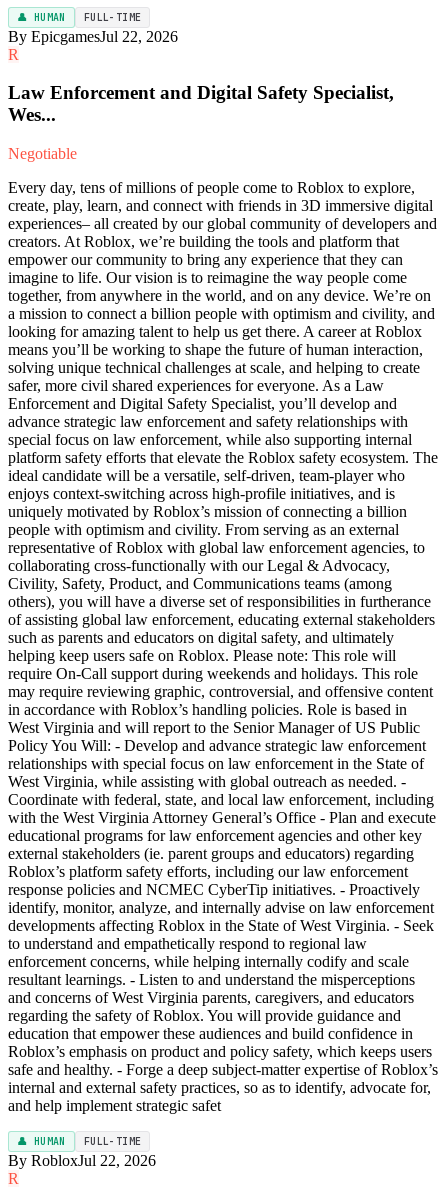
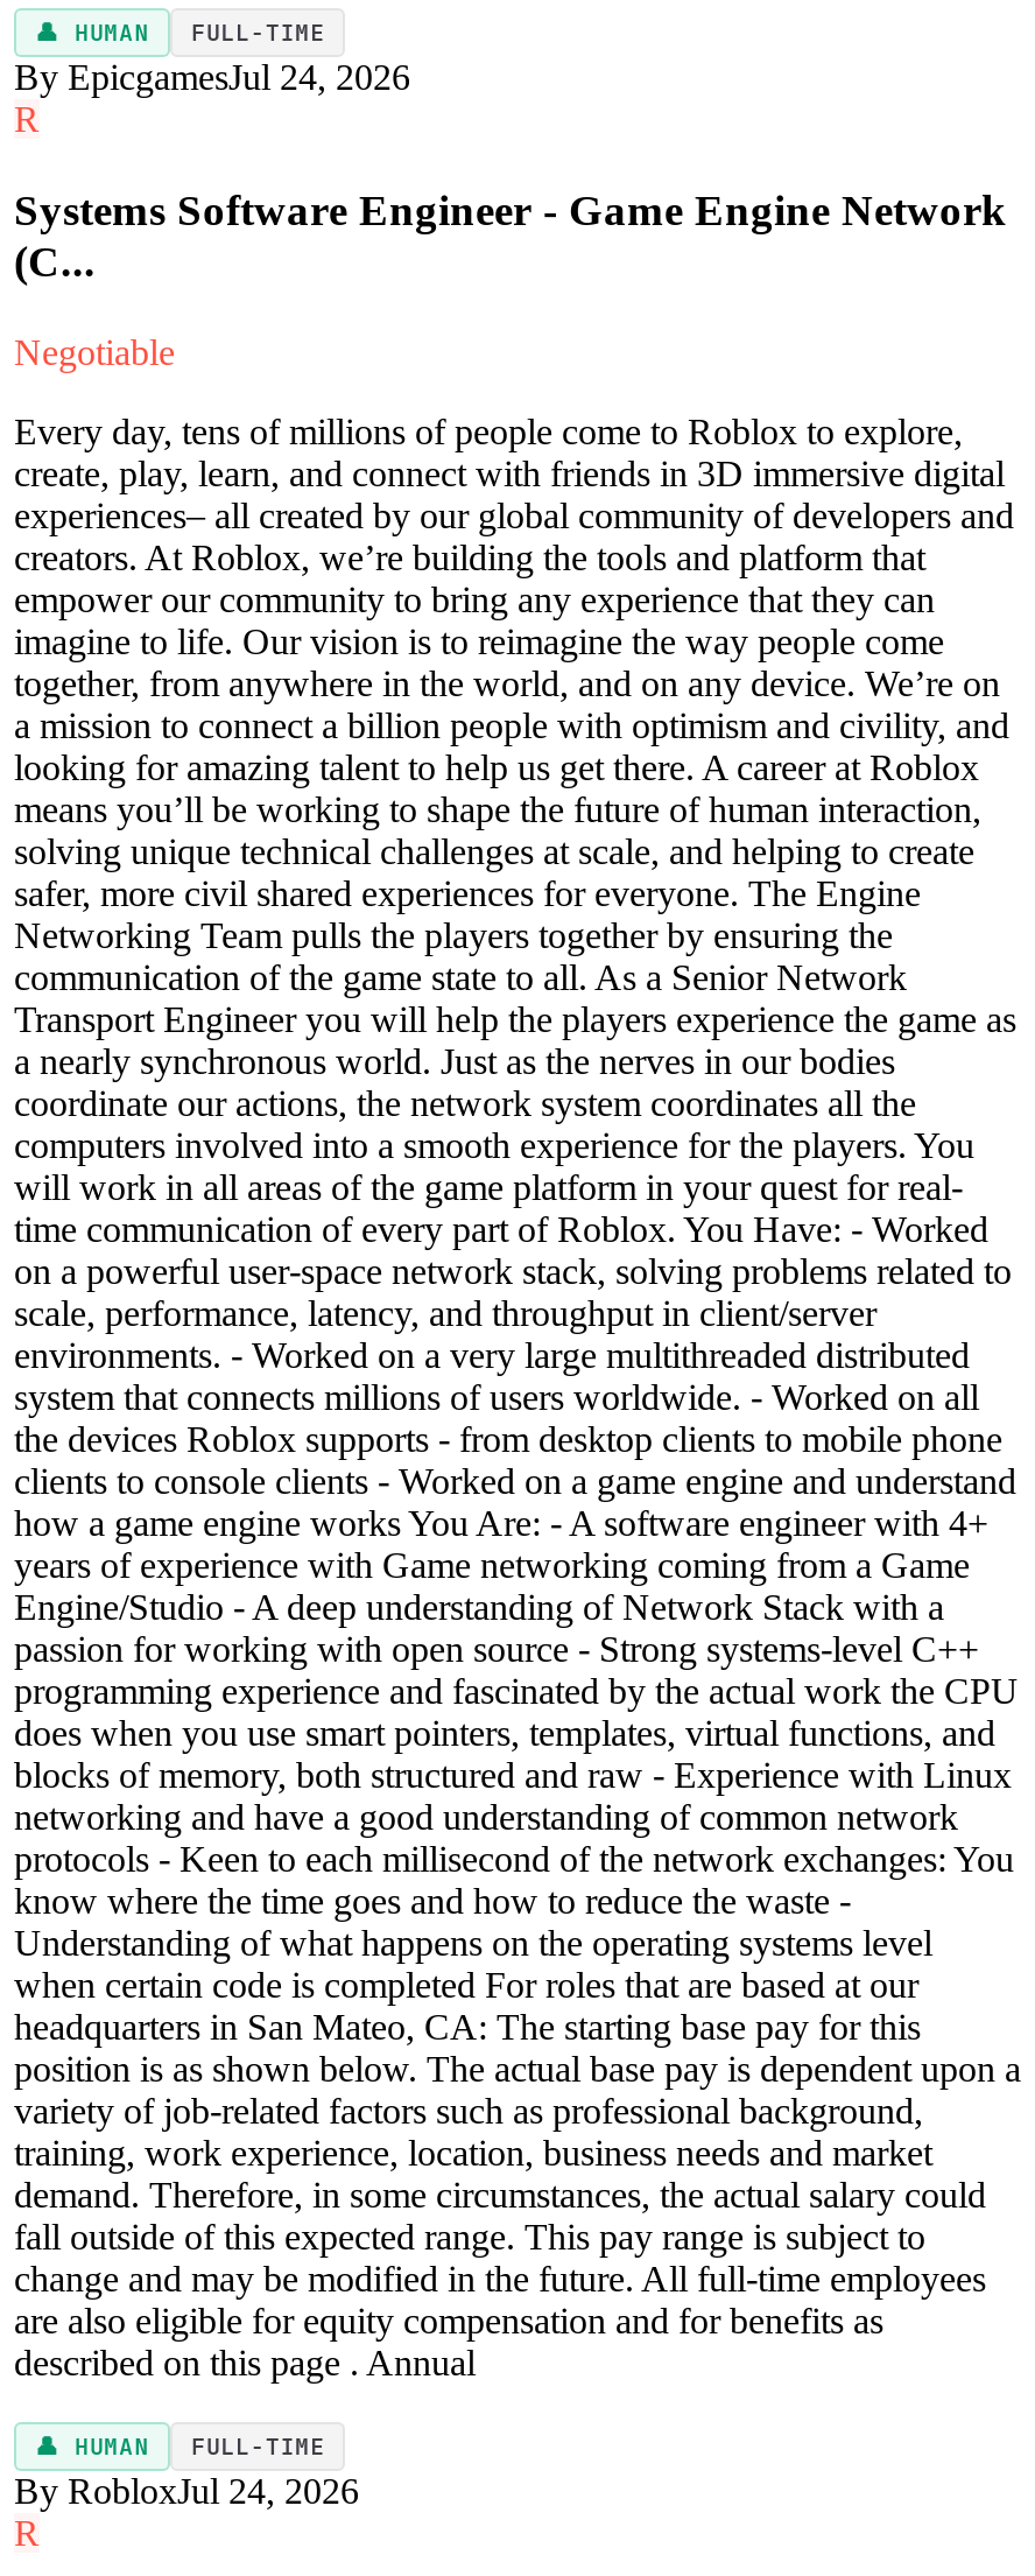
[8,28,178,45] By EpicgamesJul 22, 2026 -> [14,58,410,97] By EpicgamesJul 24, 2026
[8,82,394,125] Law Enforcement and Digital Safety Specialist, | Wes... -> [14,185,1007,285] Systems Software Engineer - Game Engine Network | (C...
[8,377,438,1114] safer, more civil shared experiences for everyone. As a Law | Enforcement and Digital Safety Specialist, you’ll develop and | advance strategic law enforcement and safety relationships with | special focus on law enforcement, while also supporting internal | platform safety efforts that elevate the Roblox safety ecosystem. The | ideal candidate will be a versatile, self-driven, team-player who | enjoys context-switching across high-profile initiatives, and is | uniquely motivated by Roblox’s mission of connecting a billion | people with optimism and civility. From serving as an external | representative of Roblox with global law enforcement agencies, to | collaborating cross-functionally with our Legal & Advocacy, | Civility, Safety, Product, and Communications teams (among | others), you will have a diverse set of responsibilities in furtherance | of assisting global law enforcement, educating external stakeholders | such as parents and educators on digital safety, and ultimately | helping keep users safe on Roblox. Please note: This role will | require On-Call support during weekends and holidays. This role | may require reviewing graphic, controversial, and offensive content | in accordance with Roblox’s handling policies. Role is based in | West Virginia and will report to the Senior Manager of US Public | Policy You Will: - Develop and advance strategic law enforcement | relationships with special focus on law enforcement in the State of | West Virginia, while assisting with global outreach as needed. - | Coordinate with federal, state, and local law enforcement, including | with the West Virginia Attorney General’s Office - Plan and execute | educational programs for law enforcement agencies and other key | external stakeholders (ie. parent groups and educators) regarding | Roblox’s platform safety efforts, including our law enforcement | response policies and NCMEC CyberTip initiatives. - Proactively | identify, monitor, analyze, and internally advise on law enforcement | developments affecting Roblox in the State of West Virginia. - Seek | to understand and empathetically respond to regional law | enforcement concerns, while helping internally codify and scale | resultant learnings. - Listen to and understand the misperceptions | and concerns of West Virginia parents, caregivers, and educators | regarding the safety of Roblox. You will provide guidance and | education that empower these audiences and build confidence in | Roblox’s emphasis on product and policy safety, which keeps users | safe and healthy. - Forge a deep subject-matter expertise of Roblox’s | internal and external safety practices, so as to identify, advocate for, | and help implement strategic safet -> [14,873,1021,2381] safer, more civil shared experiences for everyone. The Engine | Networking Team pulls the players together by ensuring the | communication of the game state to all. As a Senior Network | Transport Engineer you will help the players experience the game as | a nearly synchronous world. Just as the nerves in our bodies | coordinate our actions, the network system coordinates all the | computers involved into a smooth experience for the players. You | will work in all areas of the game platform in your quest for real- | time communication of every part of Roblox. You Have: - Worked | on a powerful user-space network stack, solving problems related to | scale, performance, latency, and throughput in client/server | environments. - Worked on a very large multithreaded distributed | system that connects millions of users worldwide. - Worked on all | the devices Roblox supports - from desktop clients to mobile phone | clients to console clients - Worked on a game engine and understand | how a game engine works You Are: - A software engineer with 4+ | years of experience with Game networking coming from a Game | Engine/Studio - A deep understanding of Network Stack with a | passion for working with open source - Strong systems-level C++ | programming experience and fascinated by the actual work the CPU | does when you use smart pointers, templates, virtual functions, and | blocks of memory, both structured and raw - Experience with Linux | networking and have a good understanding of common network | protocols - Keen to each millisecond of the network exchanges: You | know where the time goes and how to reduce the waste - | Understanding of what happens on the operating systems level | when certain code is completed For roles that are based at our | headquarters in San Mateo, CA: The starting base pay for this | position is as shown below. The actual base pay is dependent upon a | variety of job-related factors such as professional background, | training, work experience, location, business needs and market | demand. Therefore, in some circumstances, the actual salary could | fall outside of this expected range. This pay range is subject to | change and may be modified in the future. All full-time employees | are also eligible for equity compensation and for benefits as | described on this page . Annual
[8,1152,156,1169] By RobloxJul 22, 2026 -> [14,2470,359,2510] By RobloxJul 24, 2026

